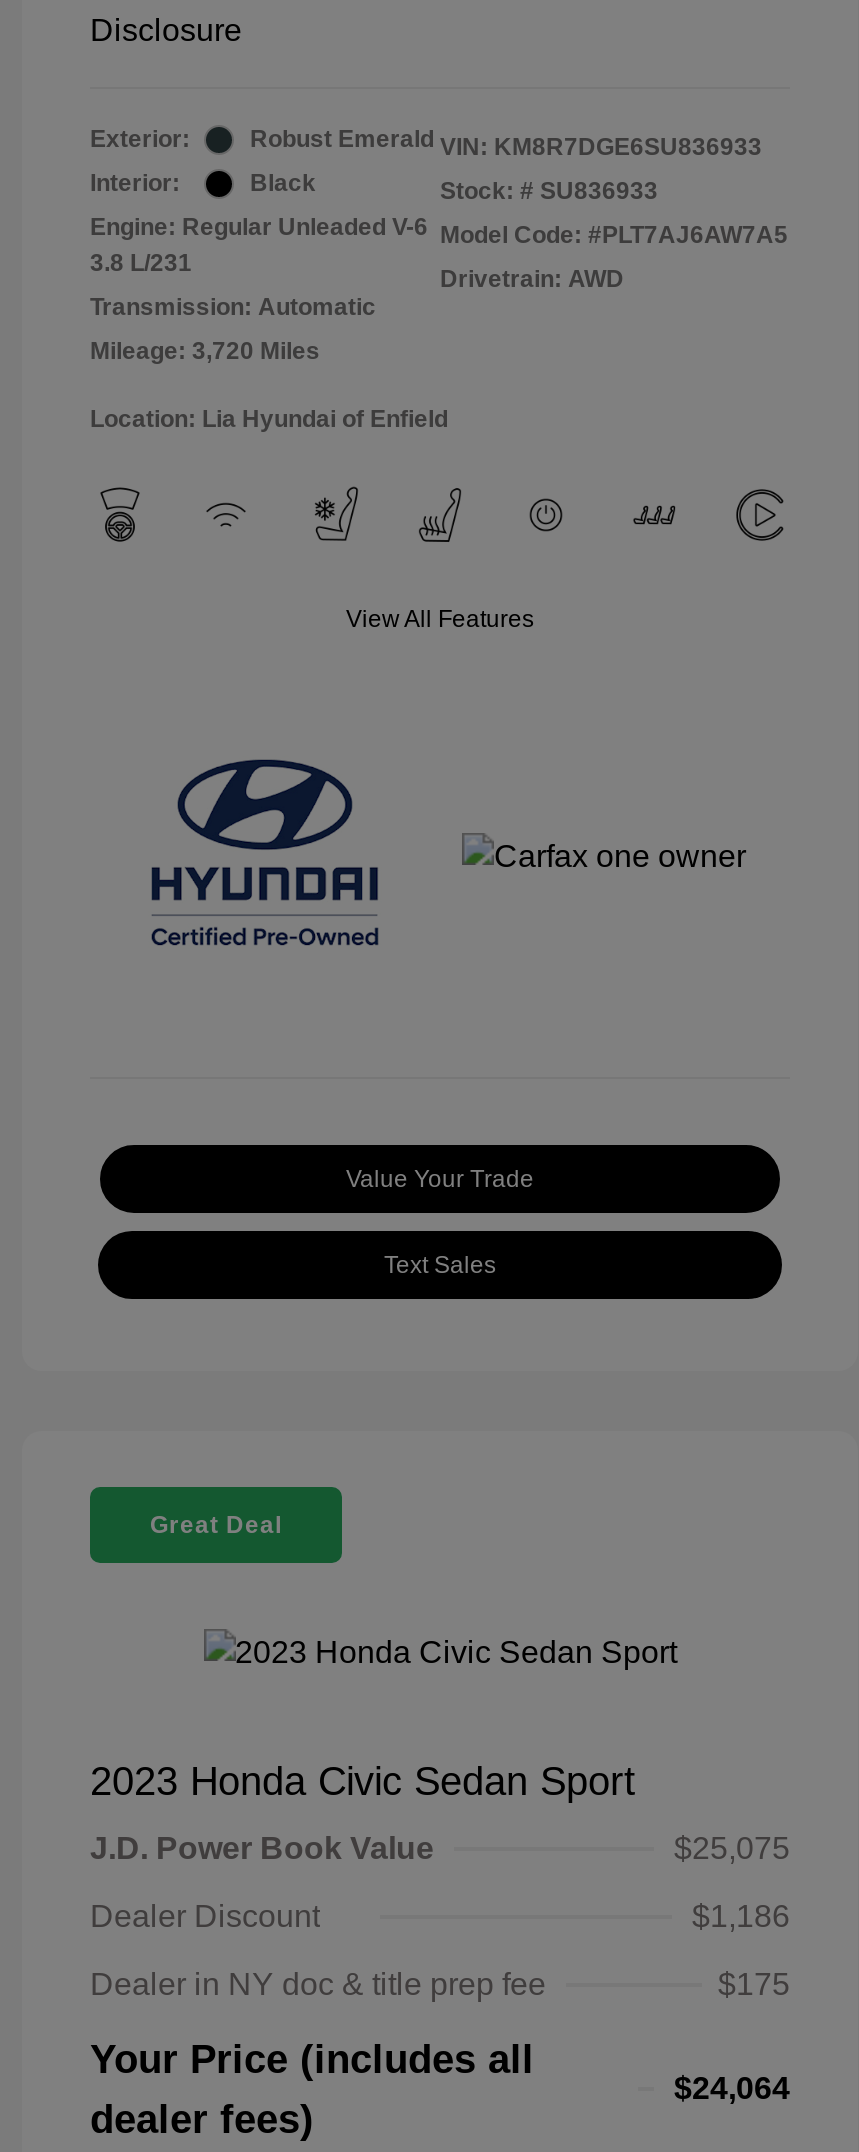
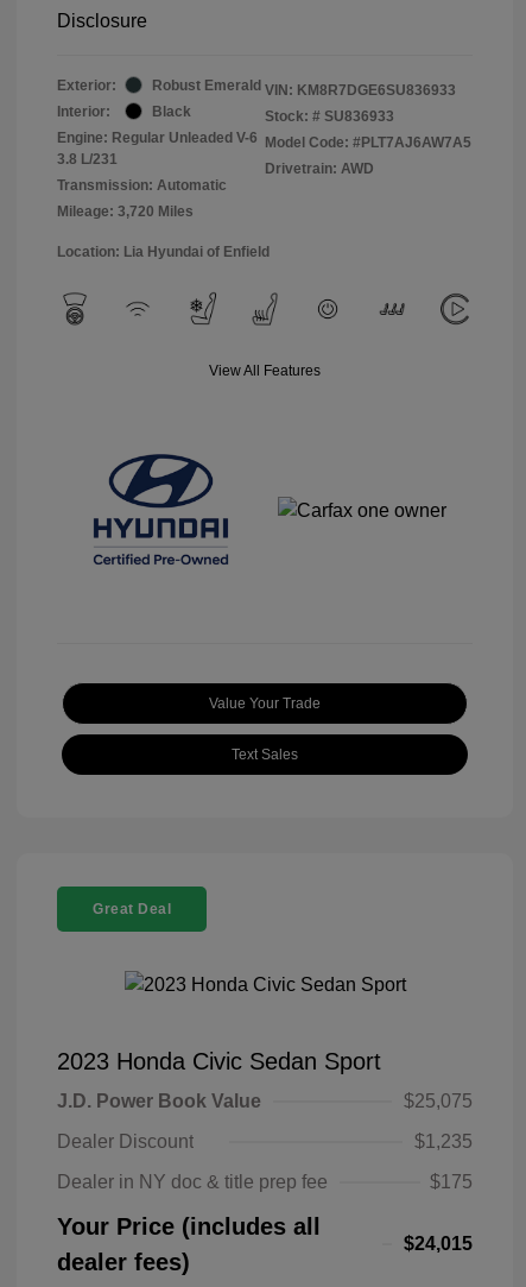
[692,1899,790,1933] $1,186 -> [414,1131,473,1151] $1,235
[674,2071,790,2105] $24,064 -> [404,1233,473,1253] $24,015

